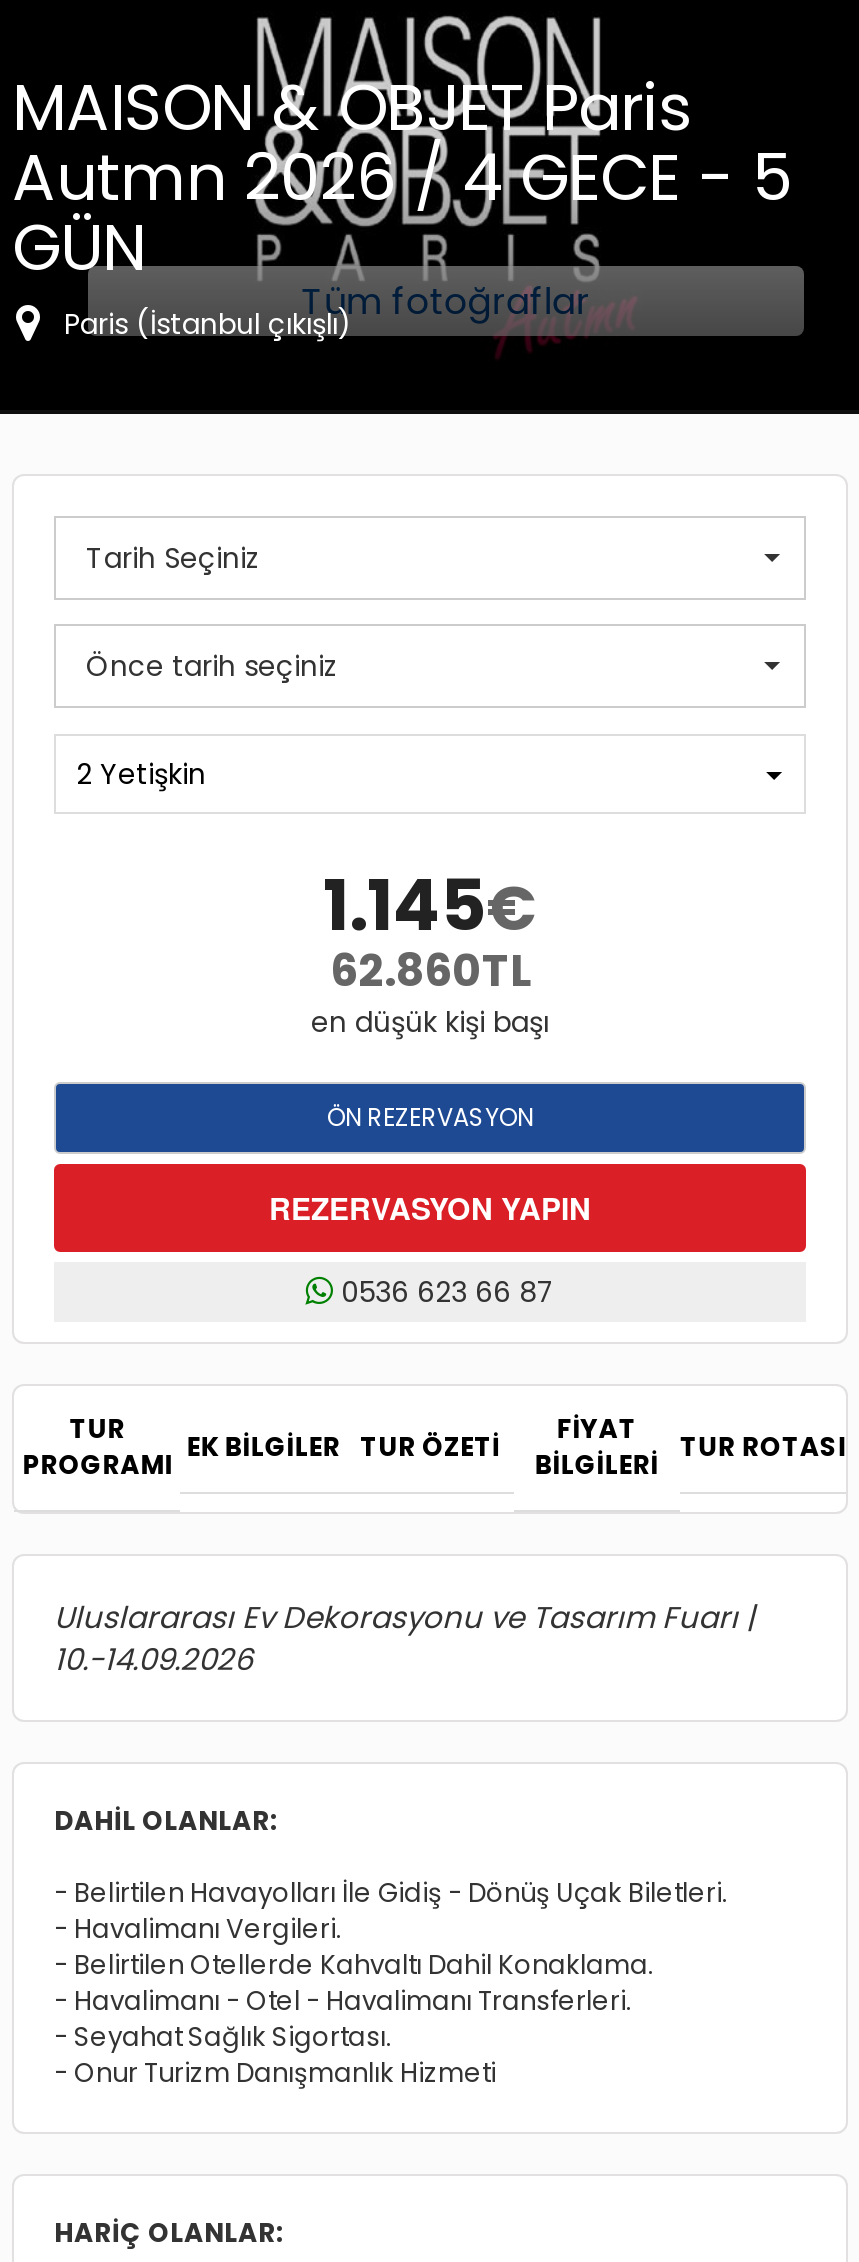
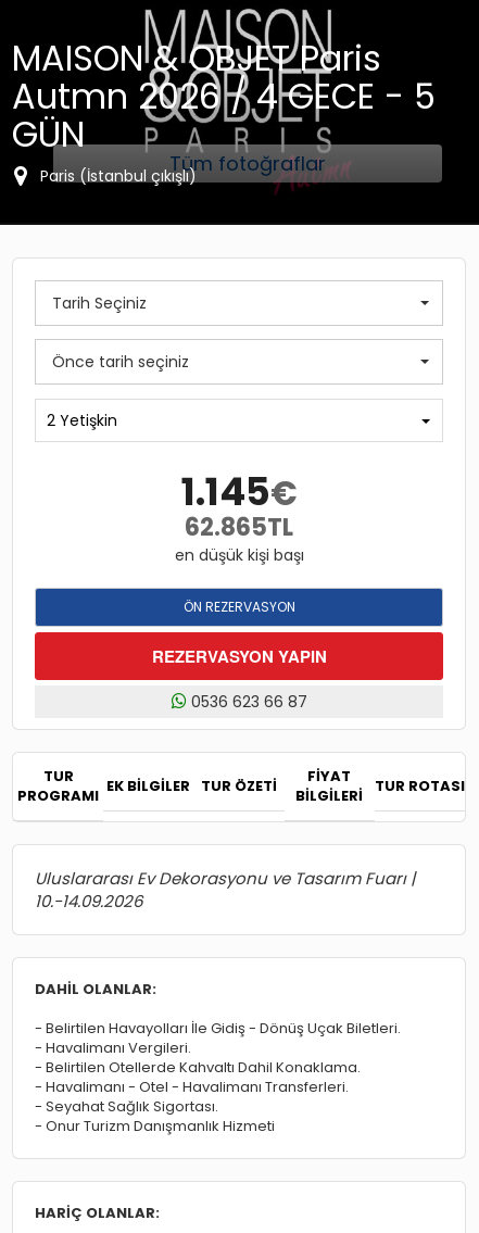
[330,940,530,1002] 62.860TL -> [185,511,293,544] 62.865TL

